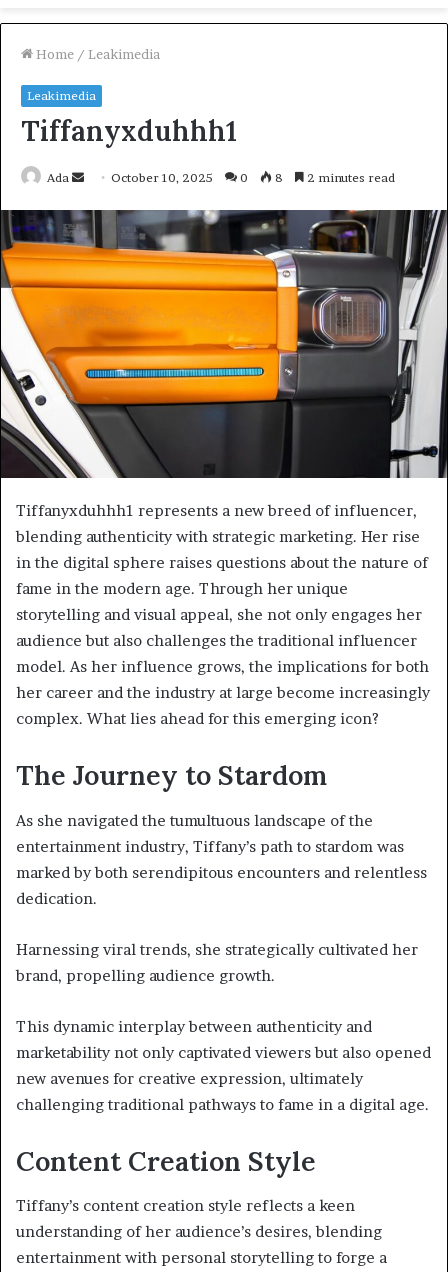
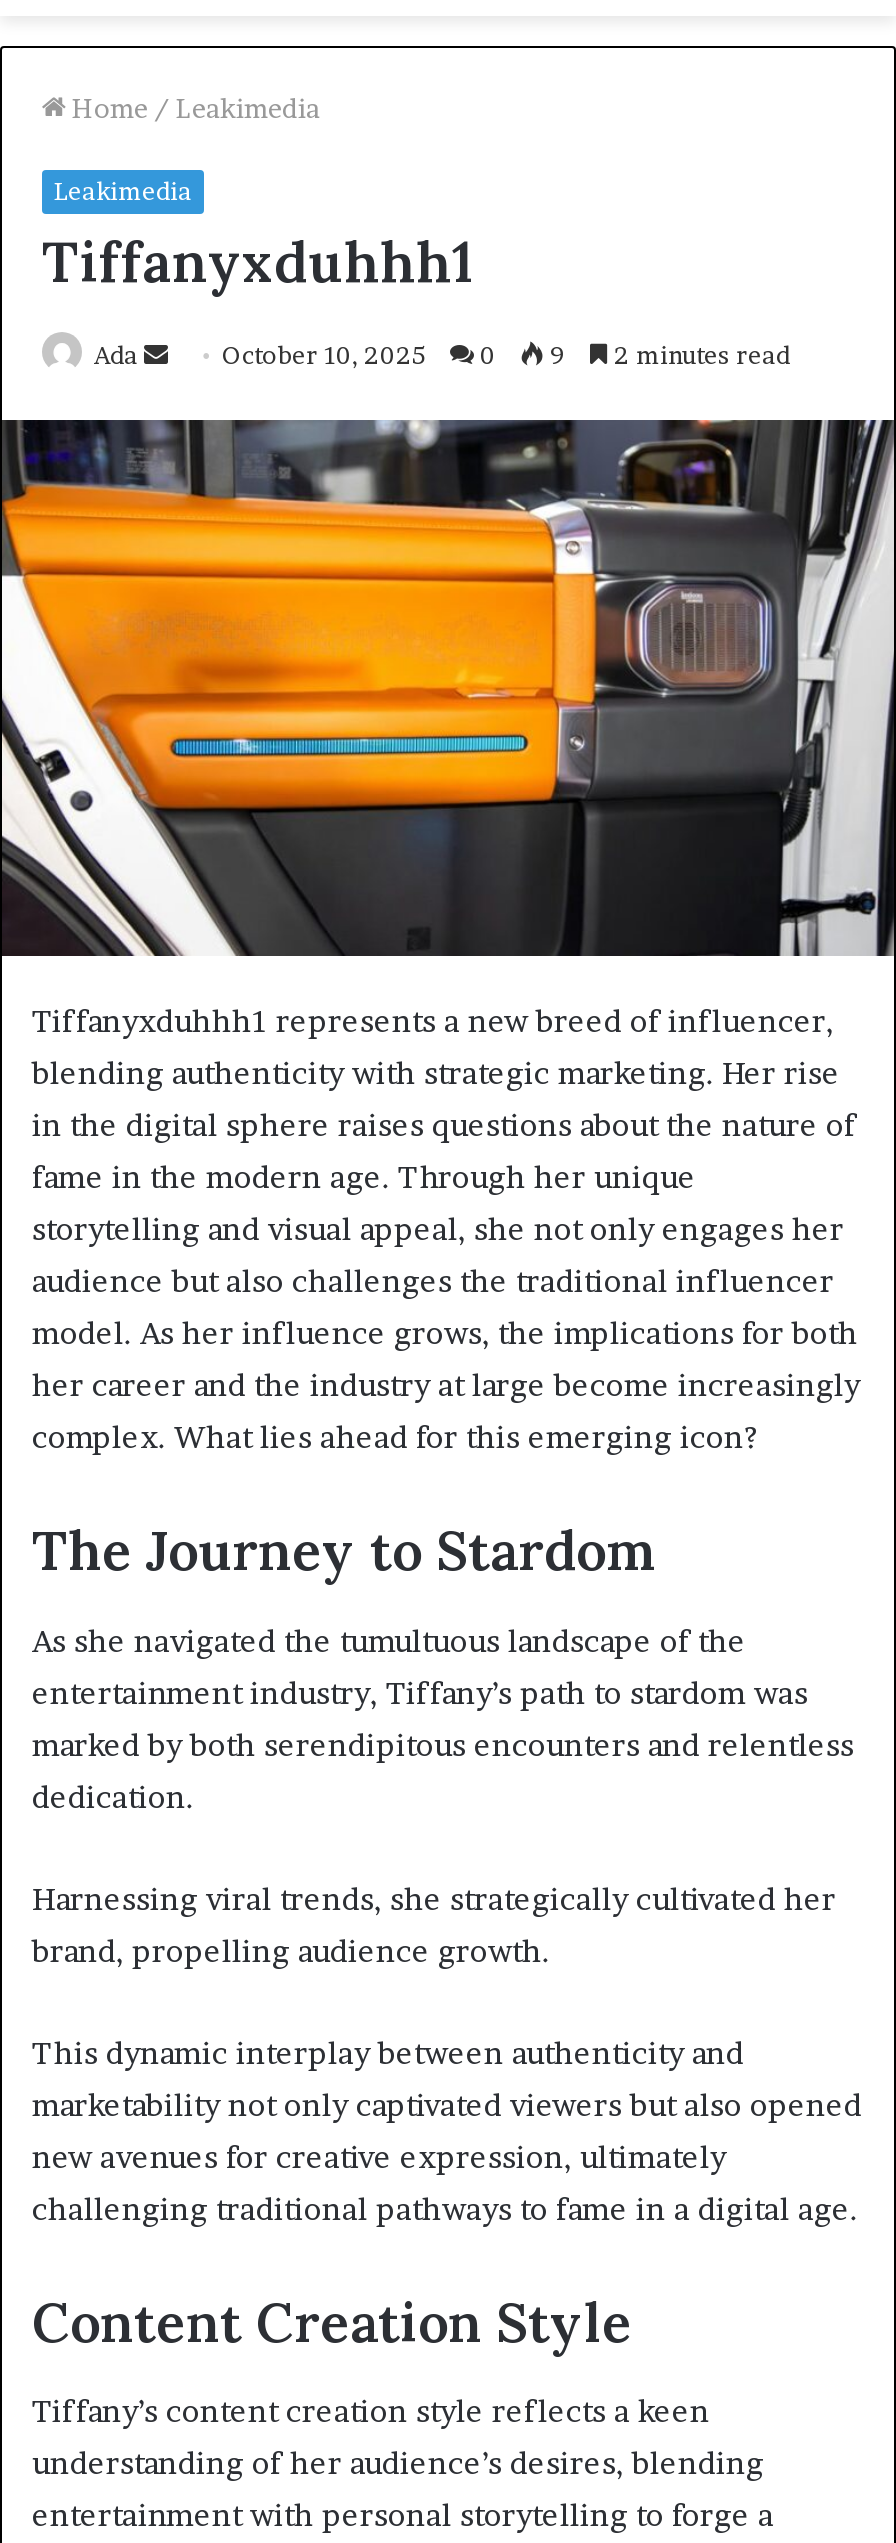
[272,170,283,185] 8 -> [544,339,566,369] 9

